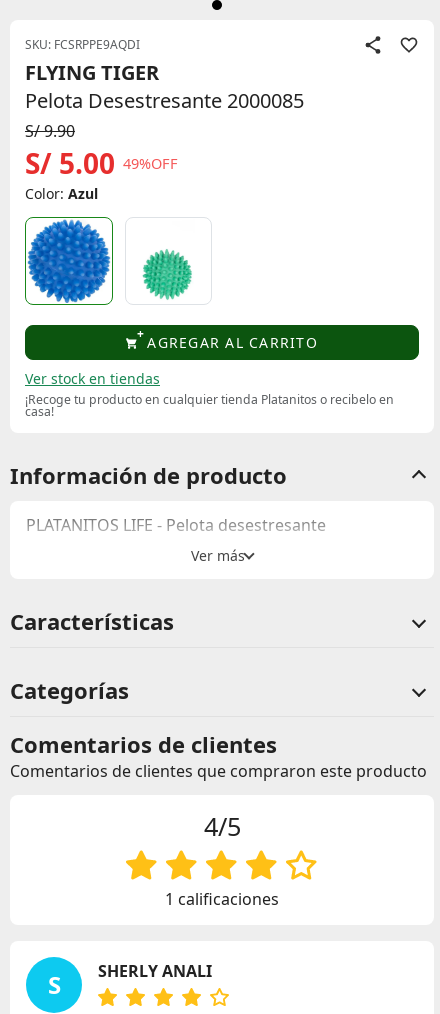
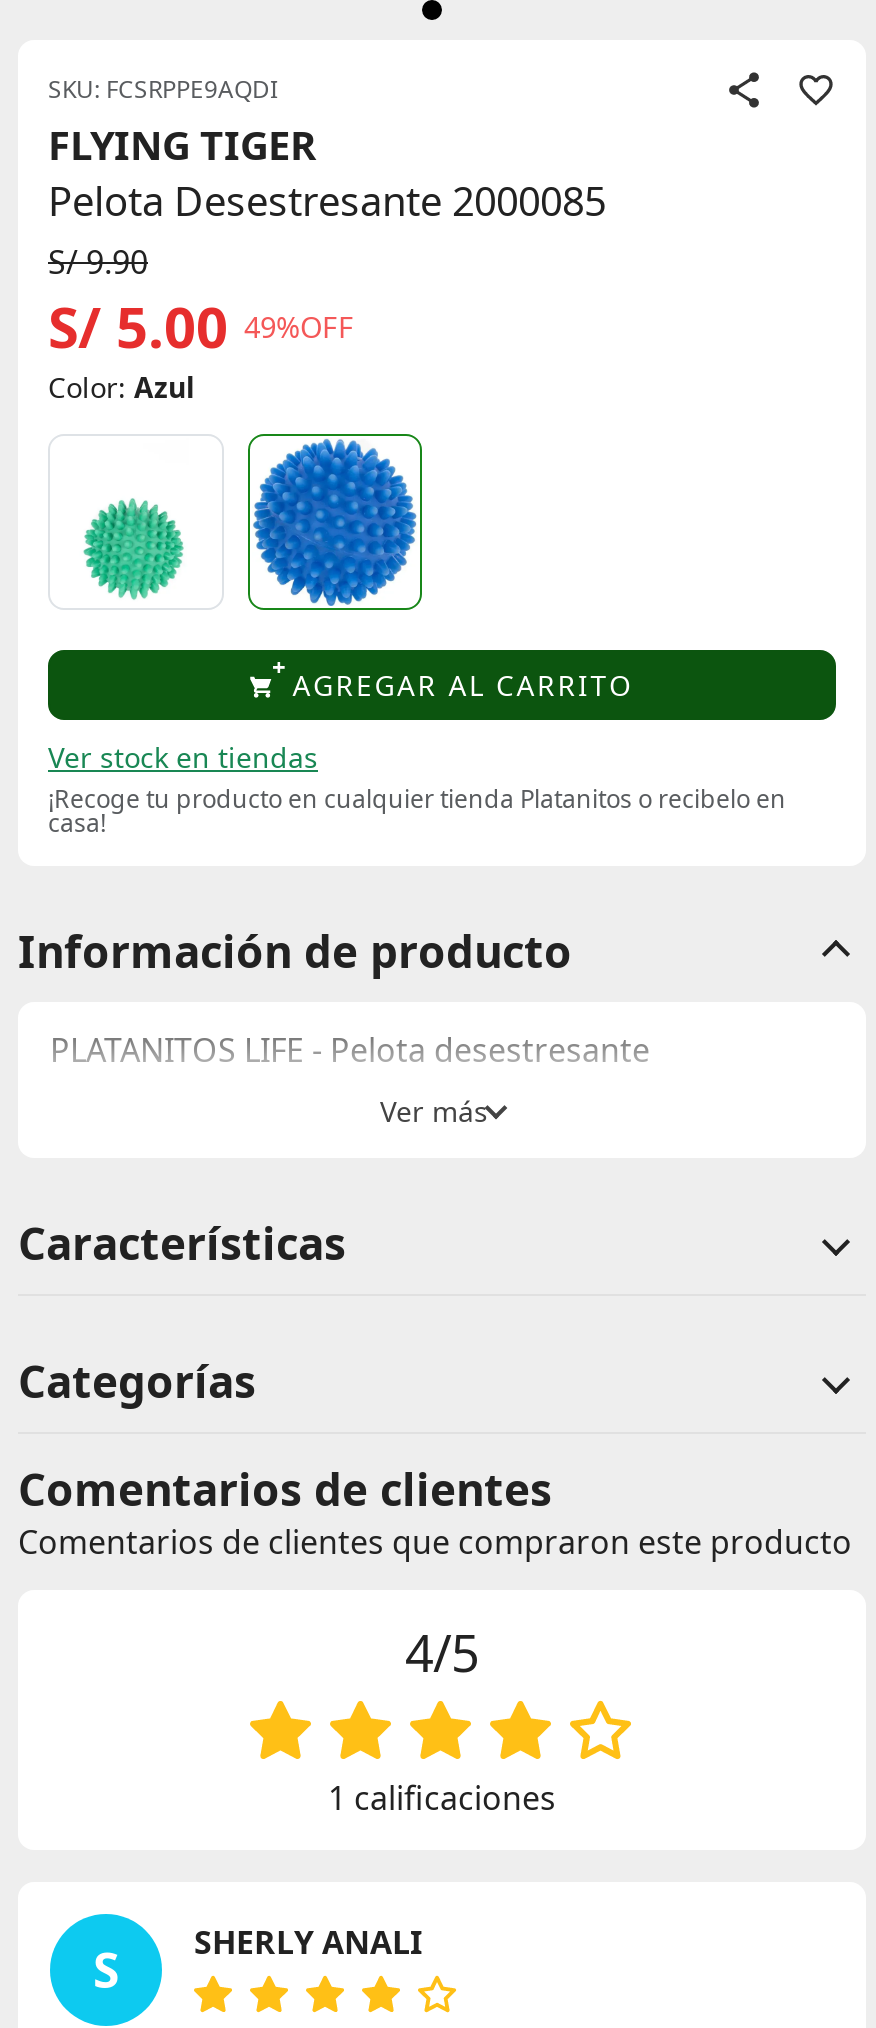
[24,216,114,306] [image] -> [48,434,224,610] [image]
[125,217,212,305] [image] -> [246,432,424,612] [image]

